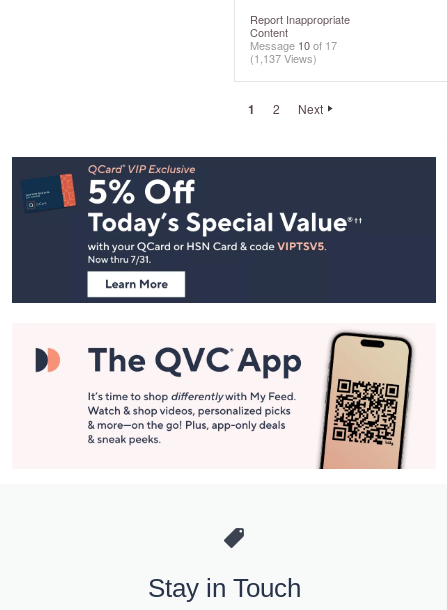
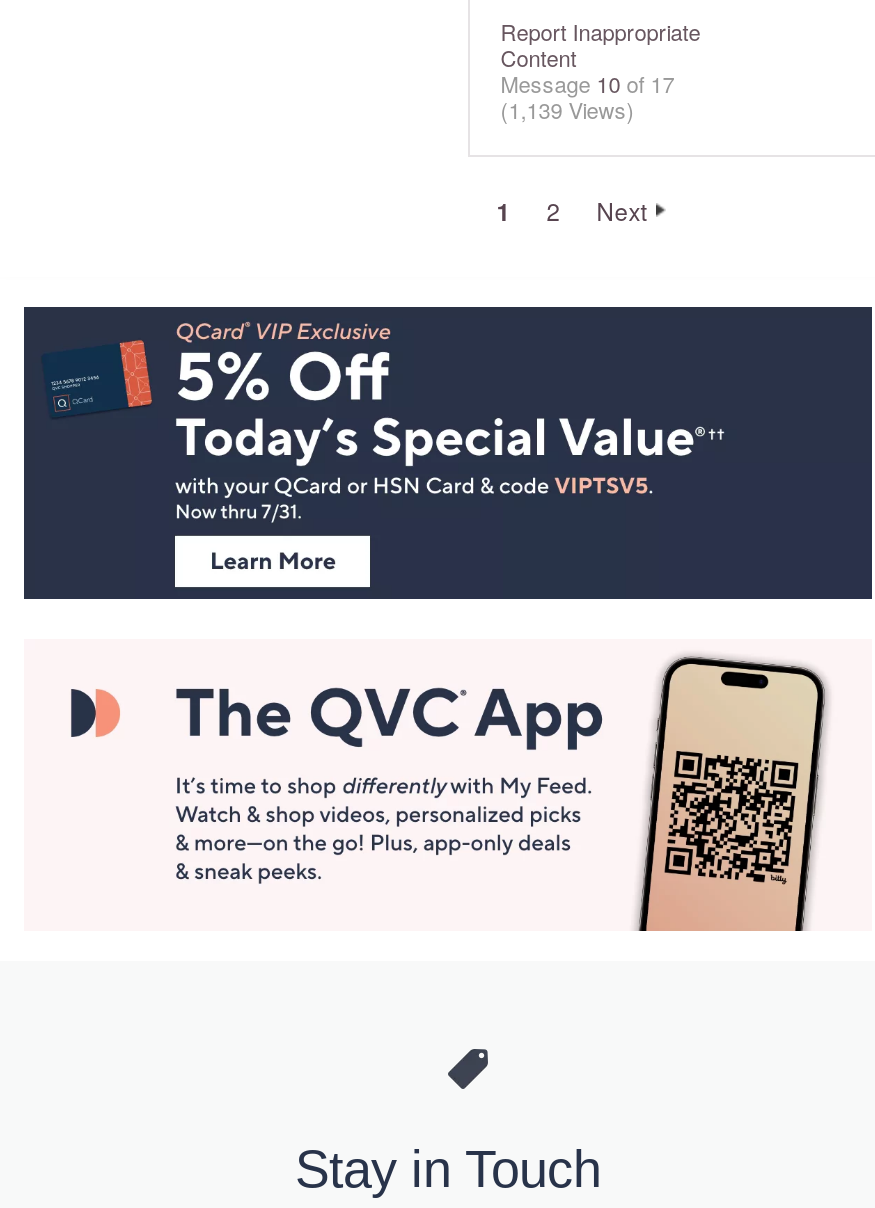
[250,50,317,66] (1,137 Views) -> [500,93,634,125] (1,139 Views)

